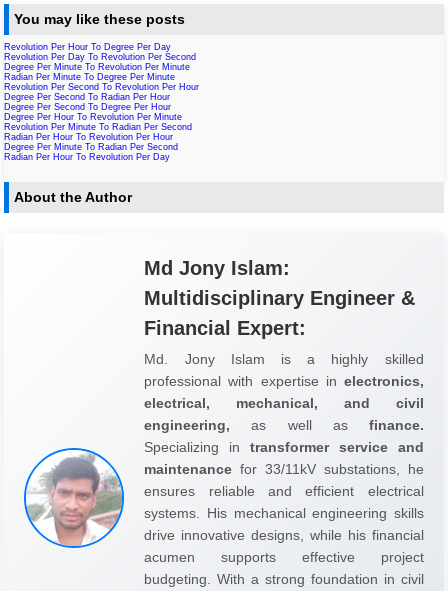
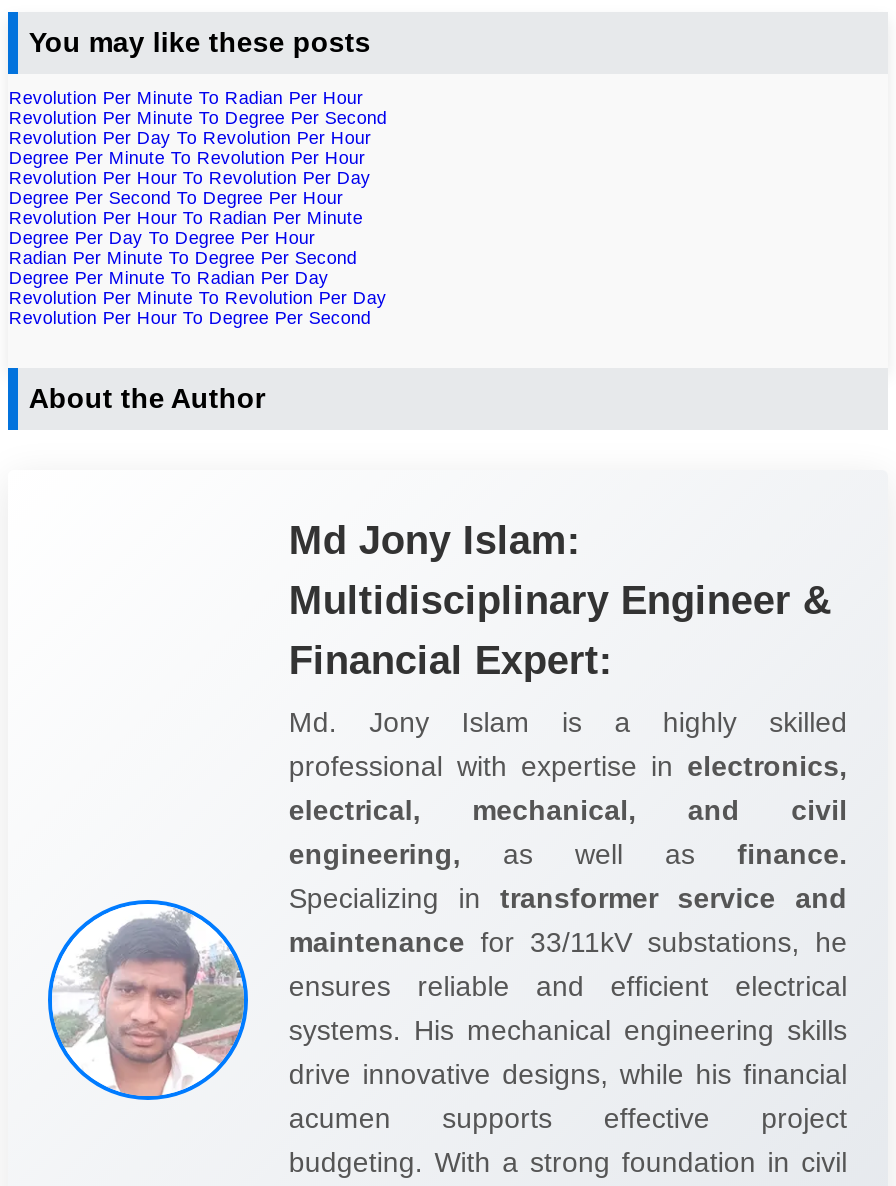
[4,42,199,102] Revolution Per Hour To Degree Per Day | Revolution Per Day To Revolution Per Second | Degree Per Minute To Revolution Per Minute | Radian Per Minute To Degree Per Minute | Revolution Per Second To Revolution Per Hour | Degree Per Second To Radian Per Hour -> [9,87,387,187] Revolution Per Minute To Radian Per Hour | Revolution Per Minute To Degree Per Second | Revolution Per Day To Revolution Per Hour | Degree Per Minute To Revolution Per Hour | Revolution Per Hour To Revolution Per Day
[4,112,192,162] Degree Per Hour To Revolution Per Minute | Revolution Per Minute To Radian Per Second | Radian Per Hour To Revolution Per Hour | Degree Per Minute To Radian Per Second | Radian Per Hour To Revolution Per Day -> [9,207,387,327] Revolution Per Hour To Radian Per Minute | Degree Per Day To Degree Per Hour | Radian Per Minute To Degree Per Second | Degree Per Minute To Radian Per Day | Revolution Per Minute To Revolution Per Day | Revolution Per Hour To Degree Per Second

